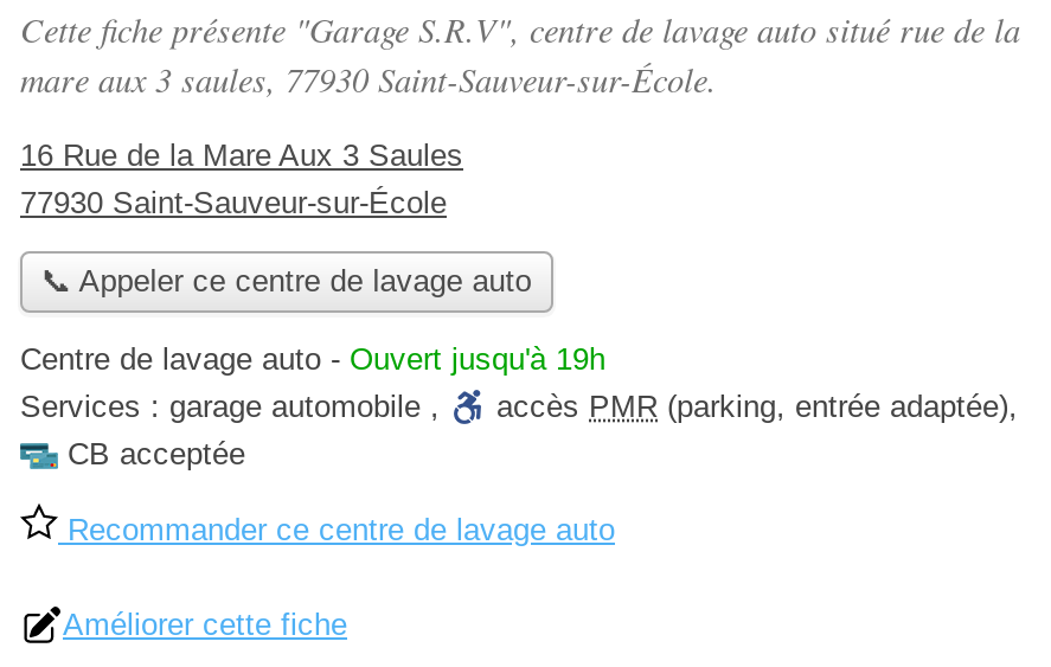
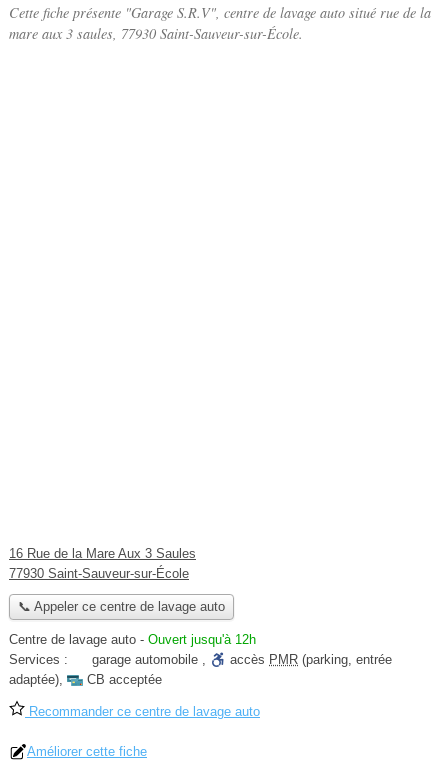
[20,342,1018,425] Centre de lavage auto - Ouvert jusqu'à 19h | Services : garage automobile , | accès PMR (parking, entrée adaptée), -> [9,632,392,687] Centre de lavage auto - Ouvert jusqu'à 12h | Services : | garage automobile , | accès PMR (parking, entrée | adaptée),

